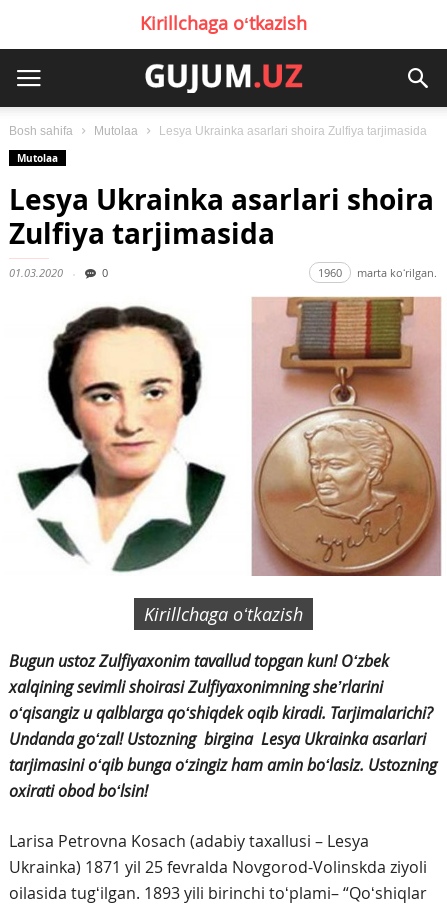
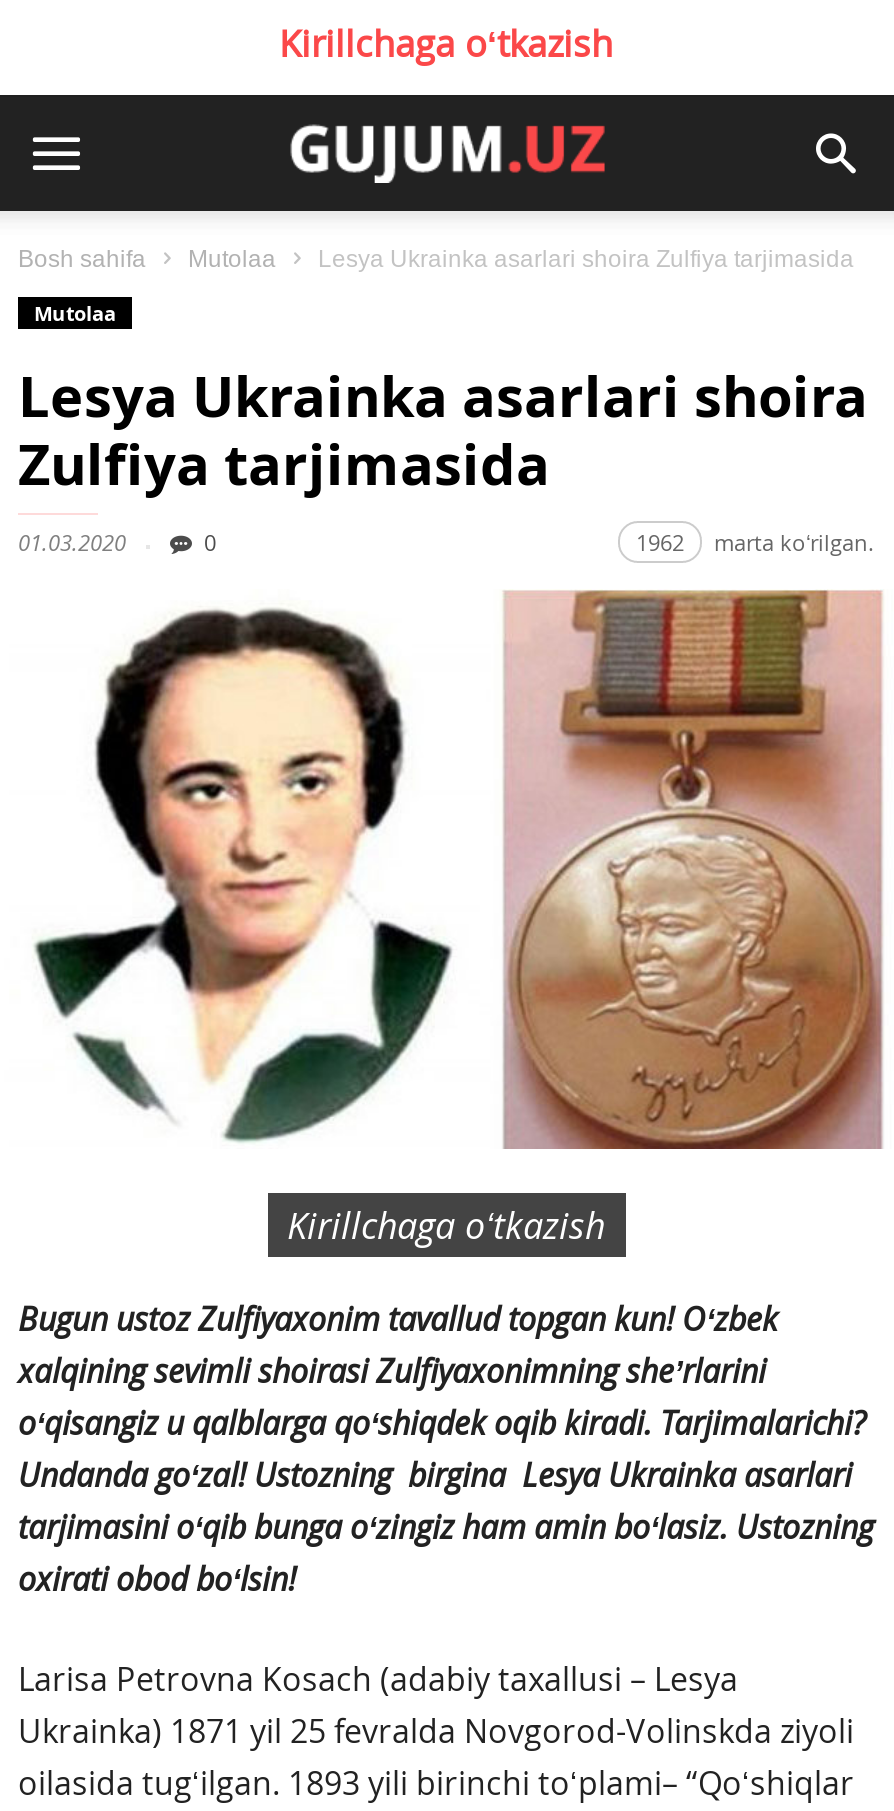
[318,265,342,280] 1960 -> [636,527,684,557] 1962

